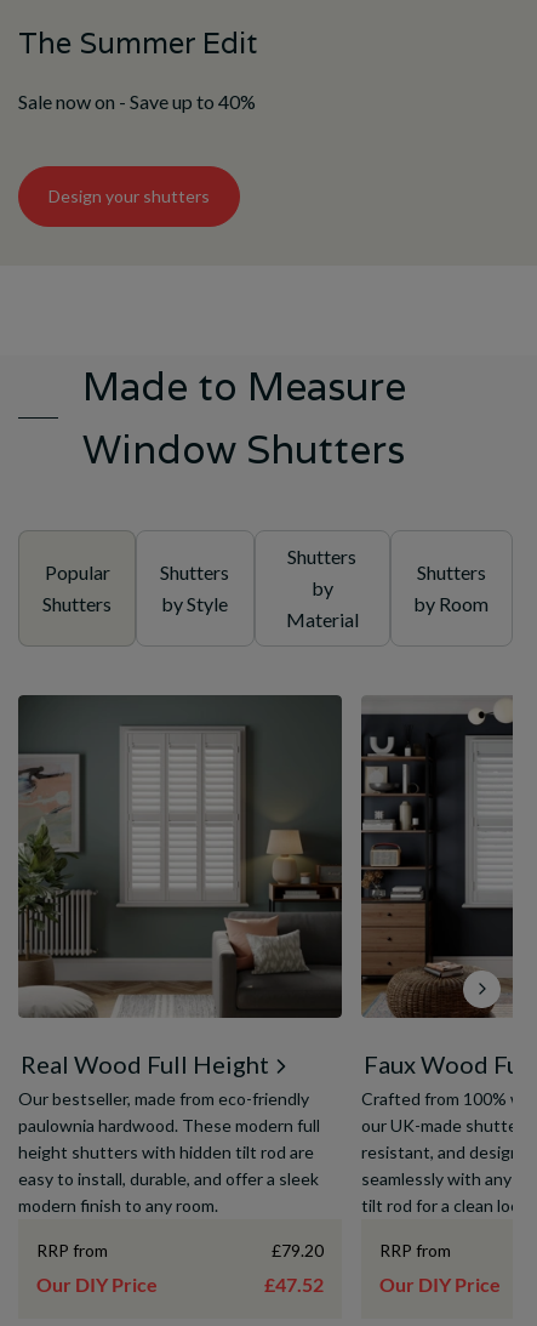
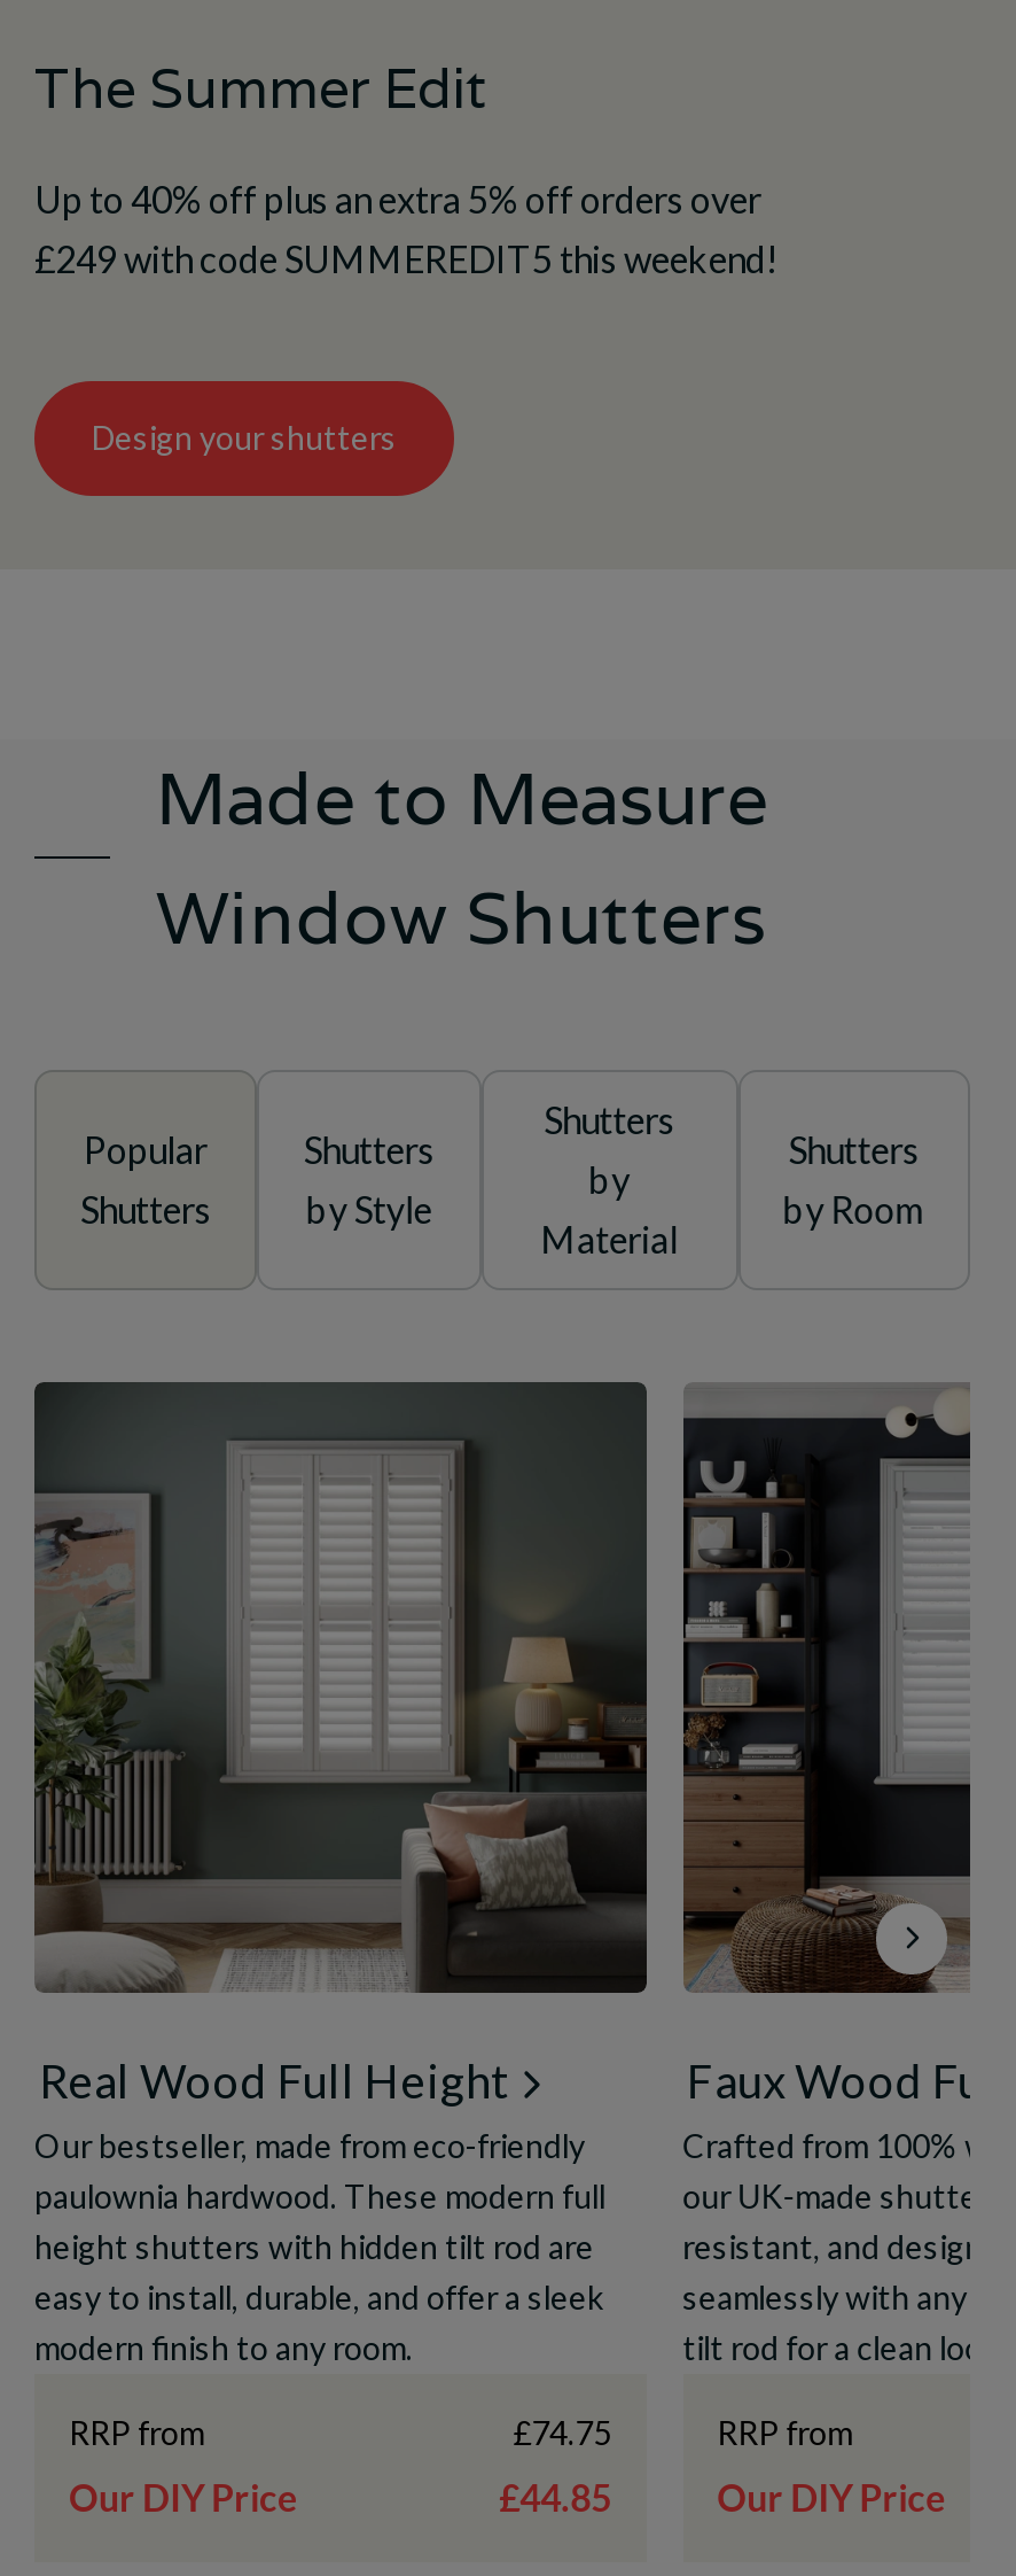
[18,90,256,113] Sale now on - Save up to 40% -> [34,176,777,280] Up to 40% off plus an extra 5% off orders over | £249 with code SUMMEREDIT5 this weekend!
[271,1240,323,1261] £79.20 -> [513,2414,612,2453] £74.75
[264,1273,323,1296] £47.52 -> [499,2476,612,2520] £44.85

